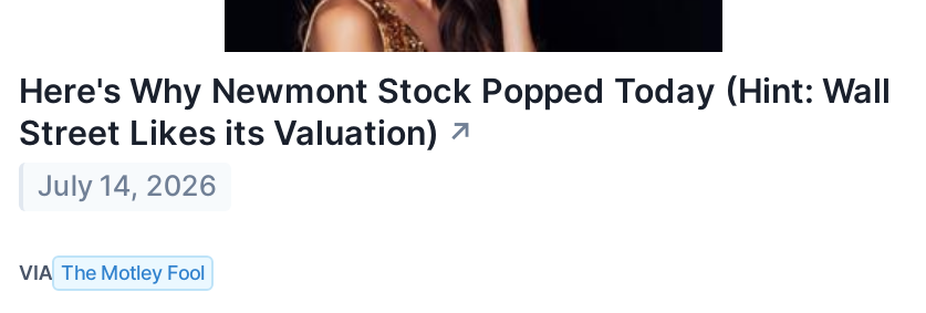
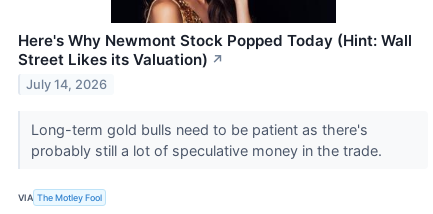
none -> [31,121,386,159] Long-term gold bulls need to be patient as there's | probably still a lot of speculative money in the trade.

